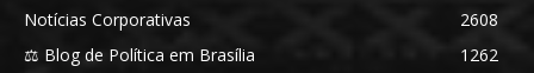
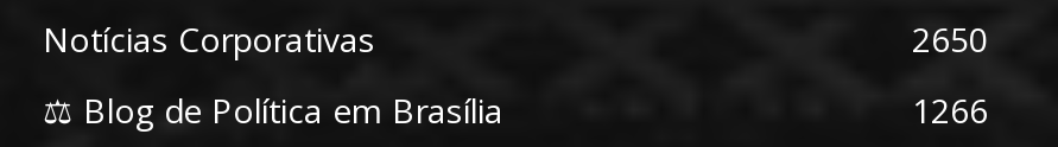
[460,8,498,30] 2608 -> [912,16,988,61] 2650
[460,43,498,66] 1262 -> [912,87,988,132] 1266

